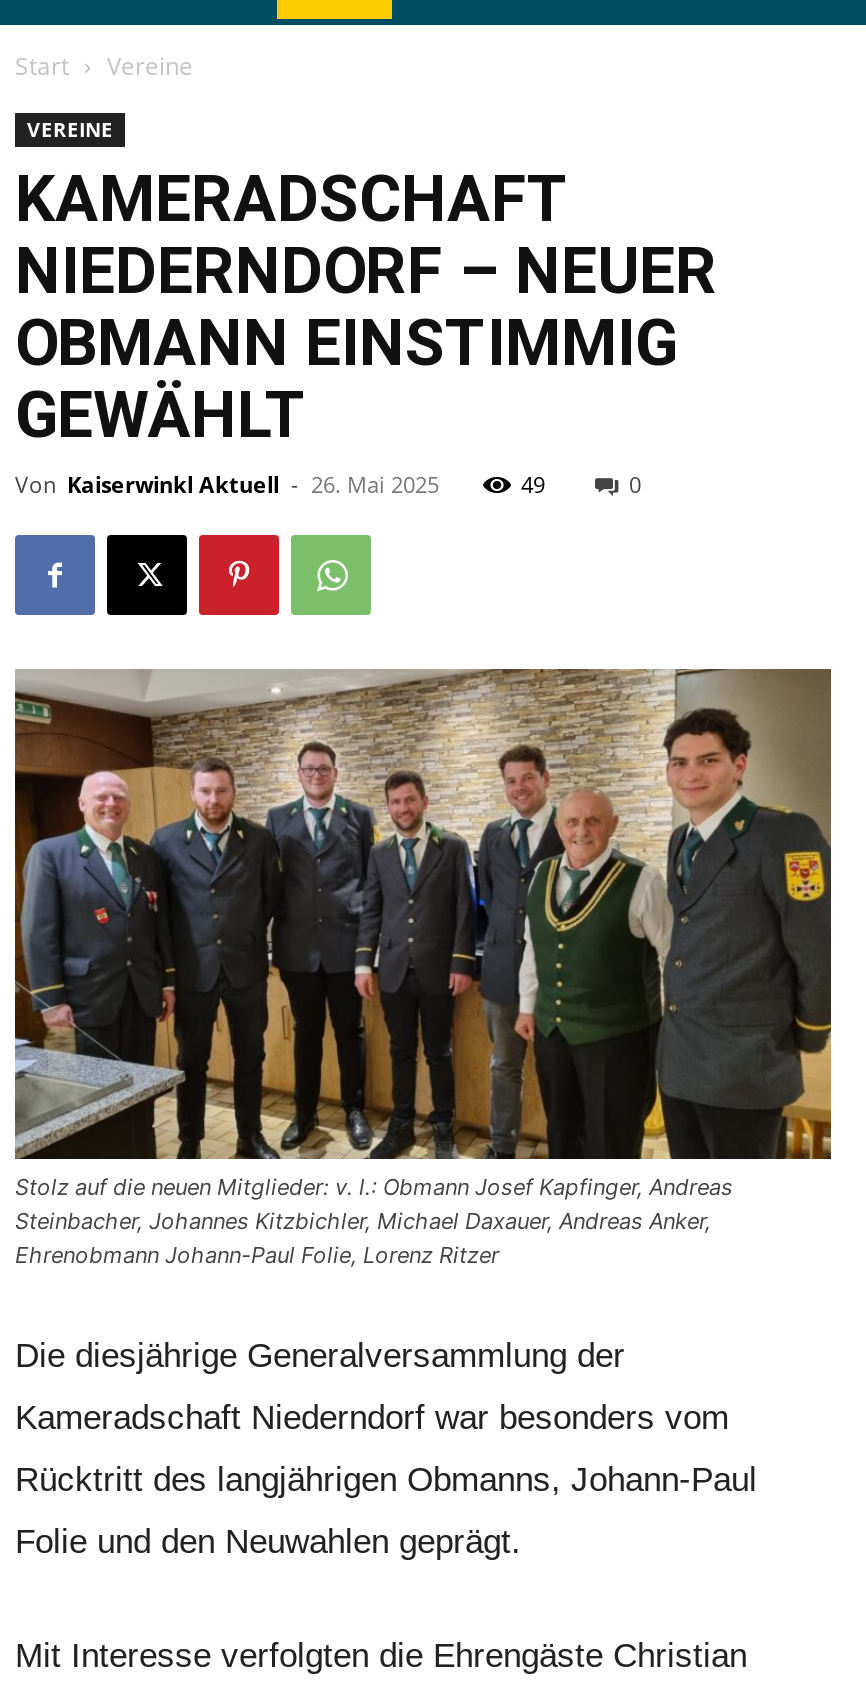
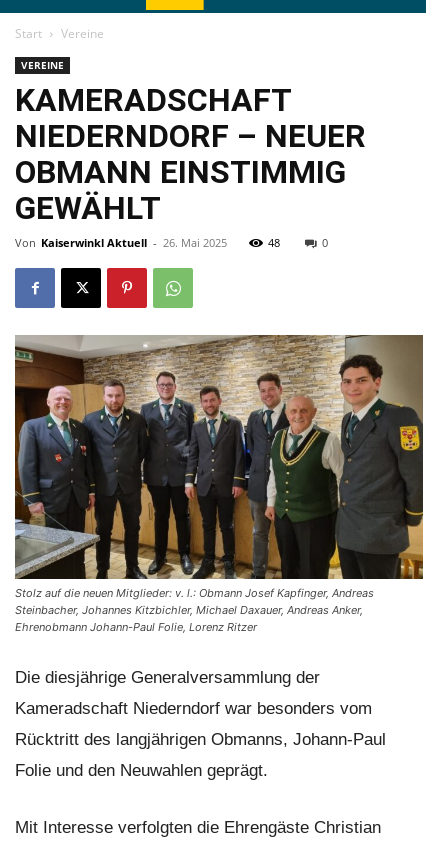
[521,469,545,499] 49 -> [268,235,280,250] 48

